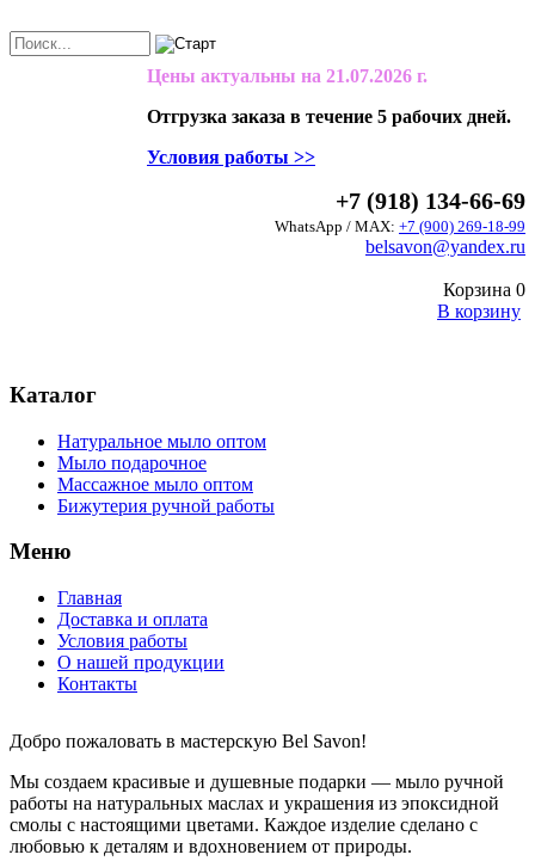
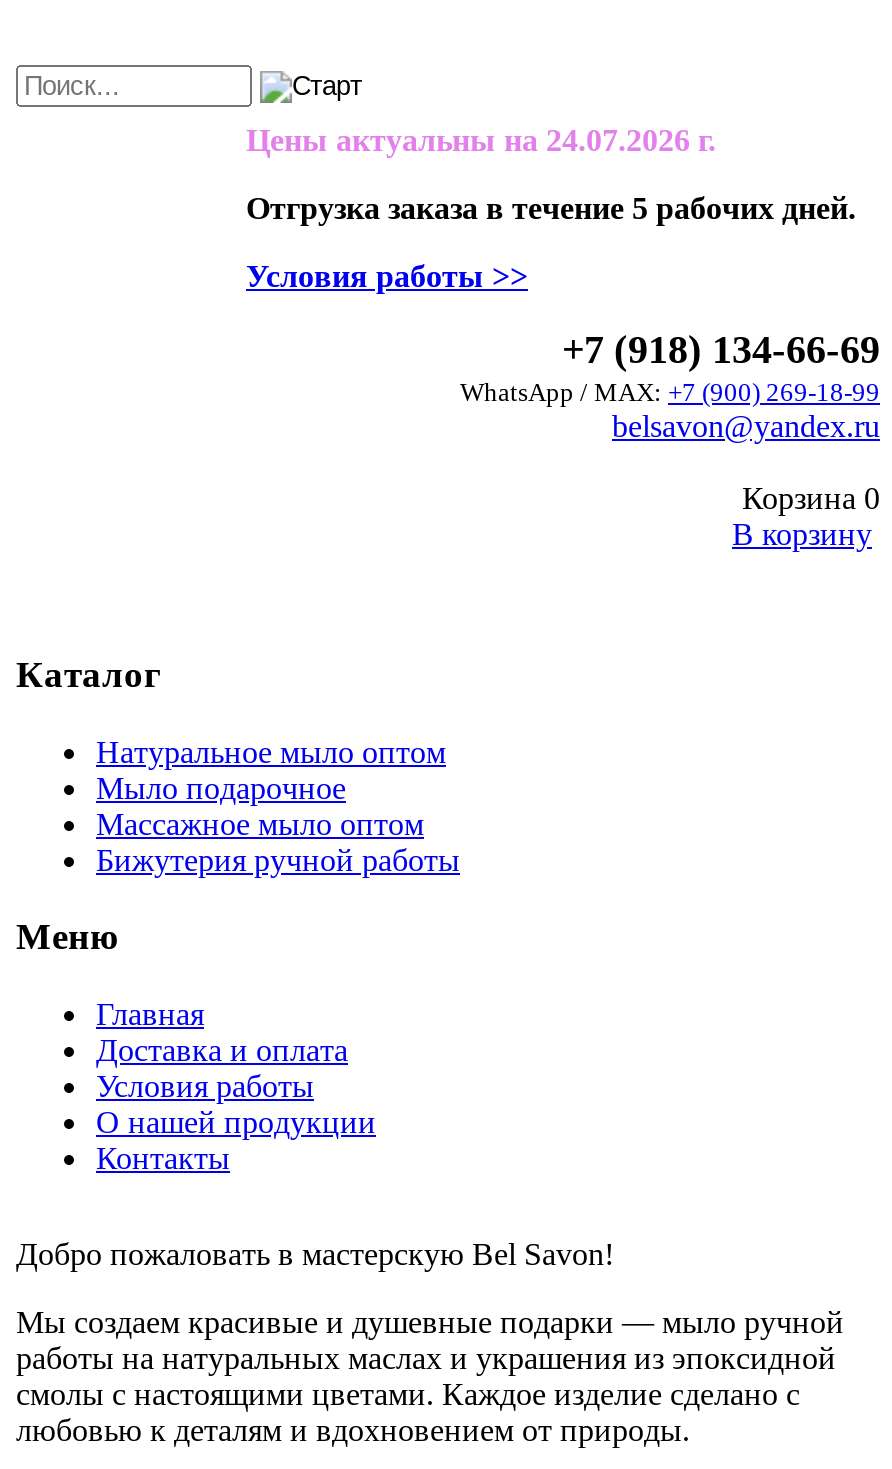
[147,66,428,86] Цены актуальны на 21.07.2026 г. -> [246,123,716,157] Цены актуальны на 24.07.2026 г.

